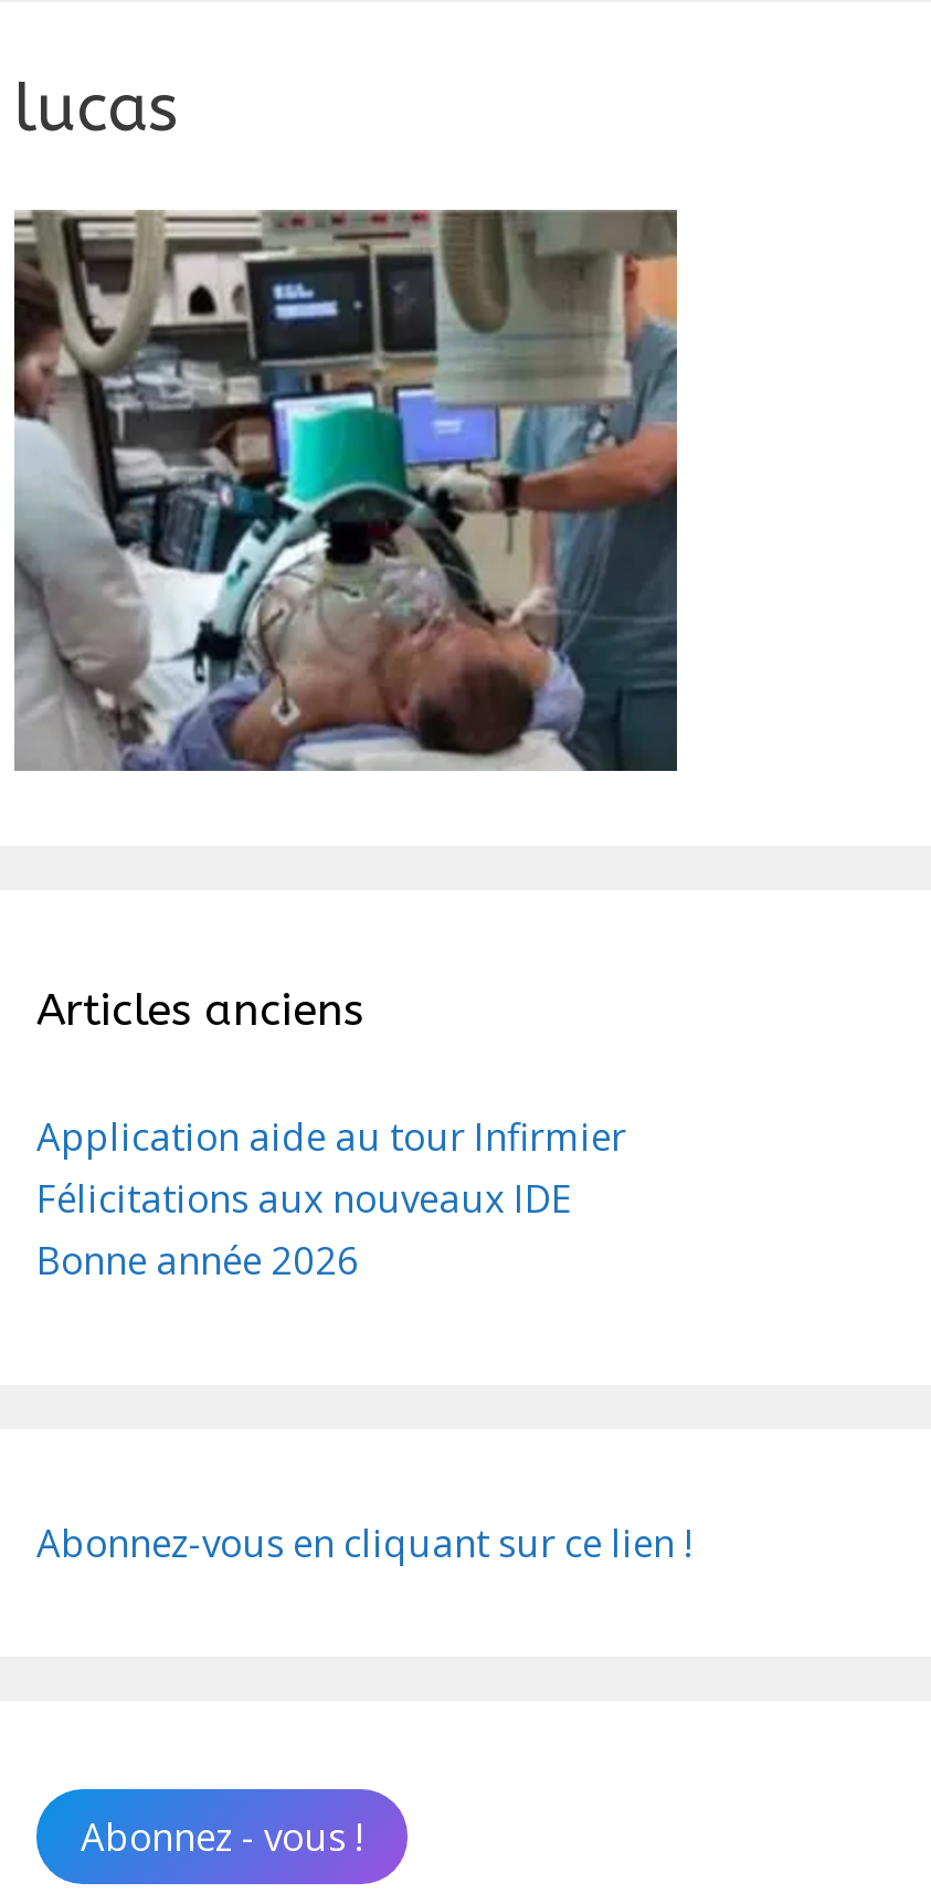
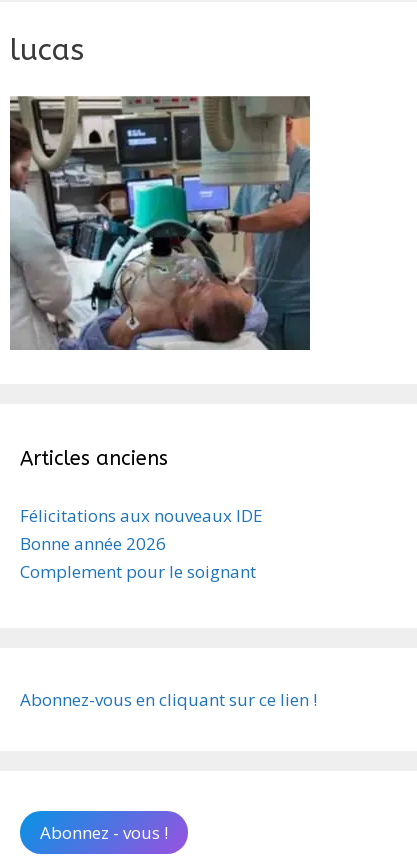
[36,1110,626,1161] Application aide au tour Infirmier -> none
moved [36,1172,573,1284] -> [20,503,263,554]: Félicitations aux nouveaux IDE | Bonne année 2026
none -> [20,559,256,582] Complement pour le soignant

